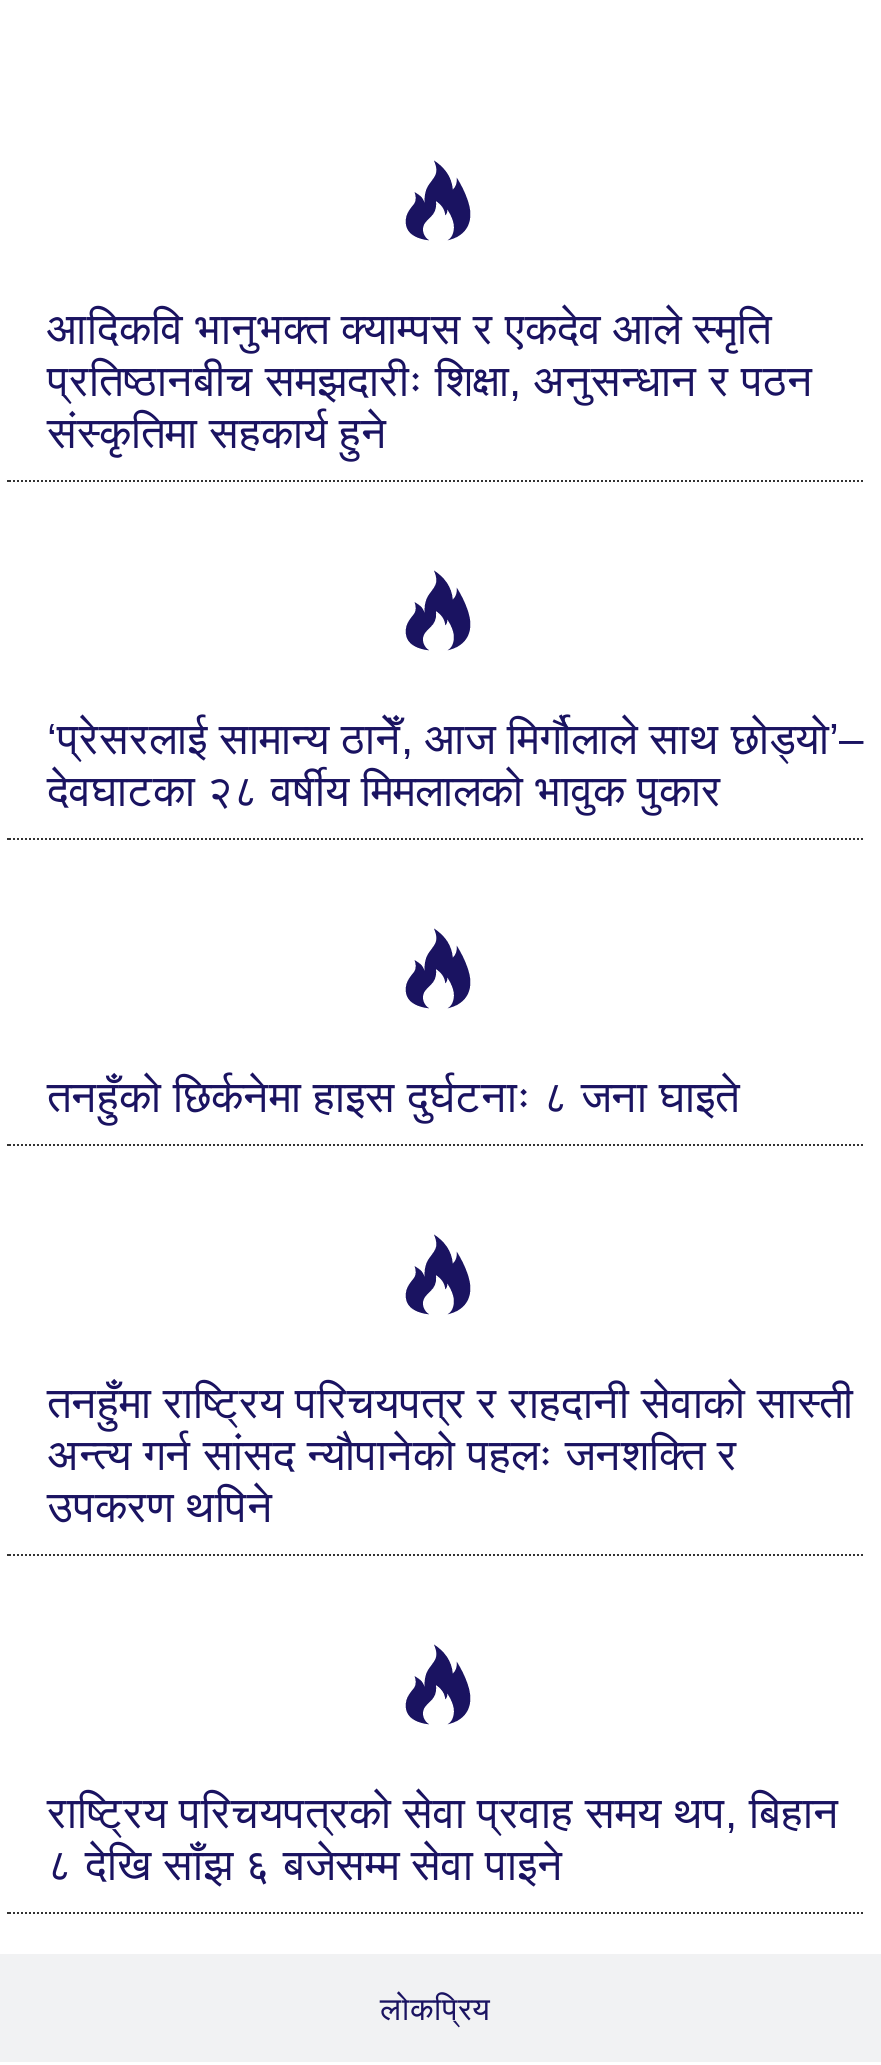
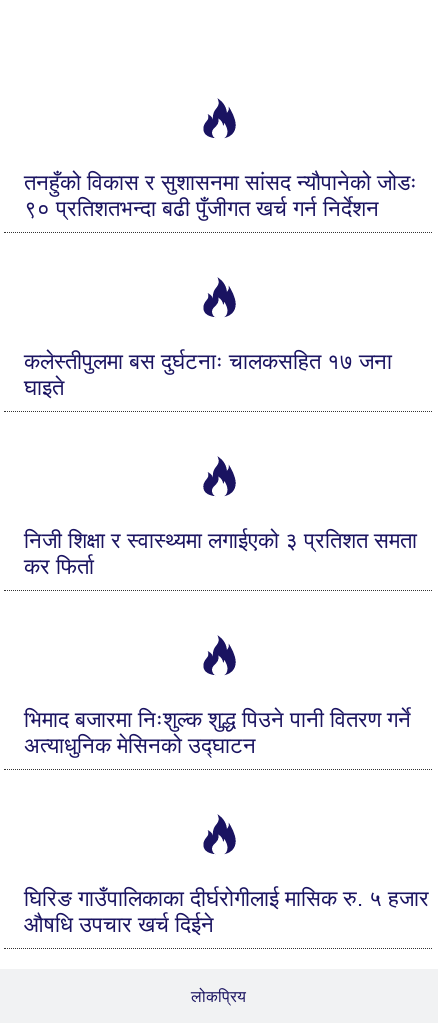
[47,304,813,458] आदिकवि भानुभक्त क्याम्पस र एकदेव आले स्मृति | प्रतिष्ठानबीच समझदारीः शिक्षा, अनुसन्धान र पठन | संस्कृतिमा सहकार्य हुने -> [24,170,417,221] तनहुँको विकास र सुशासनमा सांसद न्यौपानेको जोडः | ९० प्रतिशतभन्दा बढी पुँजीगत खर्च गर्न निर्देशन
[47,714,863,816] ‘प्रेसरलाई सामान्य ठानेँ, आज मिर्गौलाले साथ छोड्यो’– | देवघाटका २८ वर्षीय मिमलालको भावुक पुकार -> [24,349,392,400] कलेस्तीपुलमा बस दुर्घटनाः चालकसहित १७ जना | घाइते
[47,1072,739,1122] तनहुँको छिर्कनेमा हाइस दुर्घटनाः ८ जना घाइते -> [24,528,417,579] निजी शिक्षा र स्वास्थ्यमा लगाईएको ३ प्रतिशत समता | कर फिर्ता
[47,1378,853,1532] तनहुँमा राष्ट्रिय परिचयपत्र र राहदानी सेवाको सास्ती | अन्त्य गर्न सांसद न्यौपानेको पहलः जनशक्ति र | उपकरण थपिने -> [24,707,411,758] भिमाद बजारमा निःशुल्क शुद्ध पिउने पानी वितरण गर्ने | अत्याधुनिक मेसिनको उद्घाटन
[47,1788,839,1890] राष्ट्रिय परिचयपत्रको सेवा प्रवाह समय थप, बिहान | ८ देखि साँझ ६ बजेसम्म सेवा पाइने -> [24,886,429,937] घिरिङ गाउँपालिकाका दीर्घरोगीलाई मासिक रु. ५ हजार | औषधि उपचार खर्च दिईने

